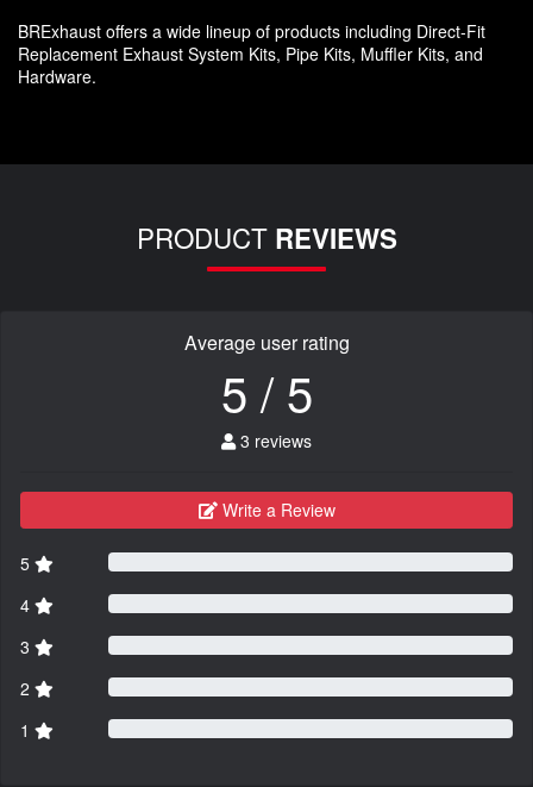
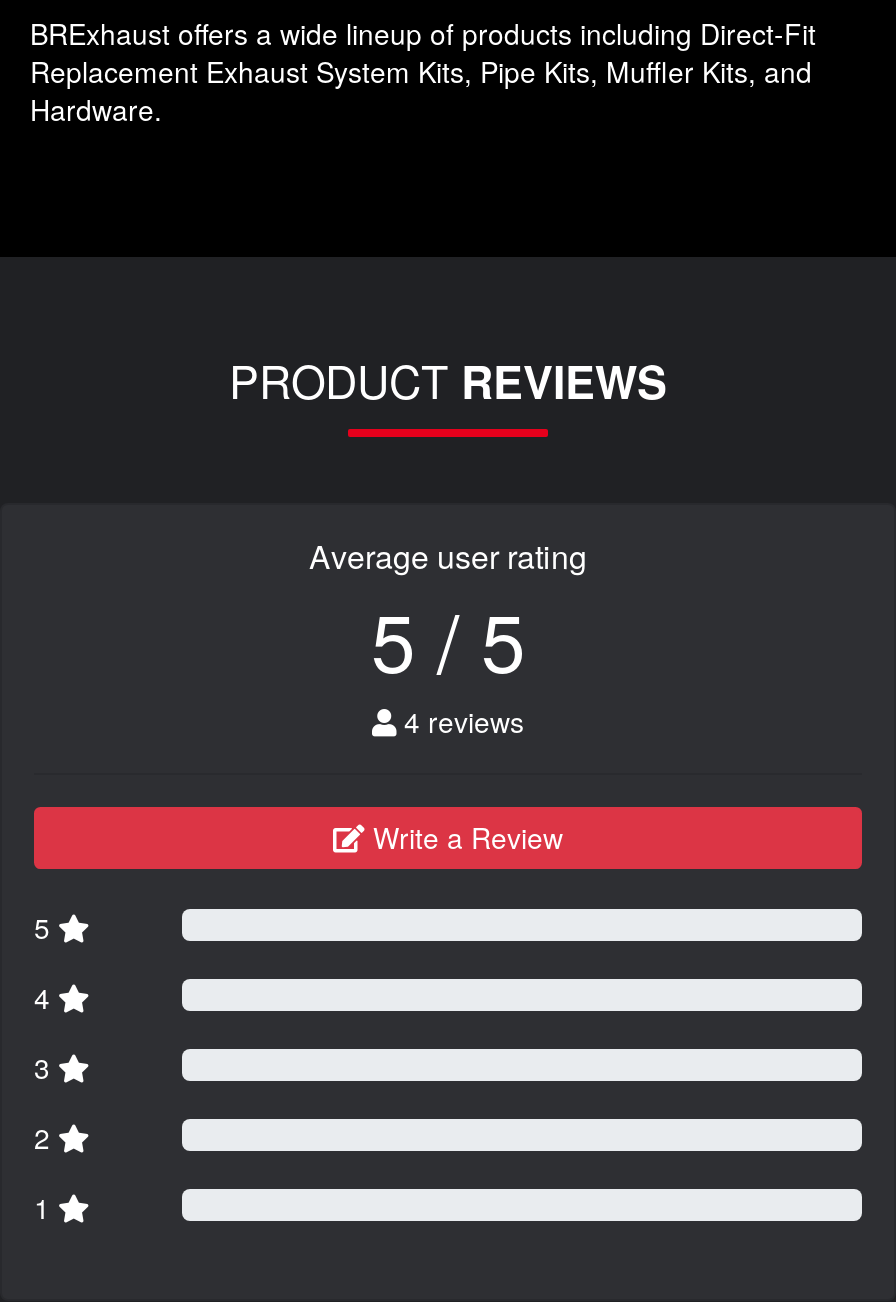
[236,429,312,452] 3 reviews -> [396,700,524,740] 4 reviews

